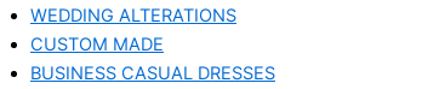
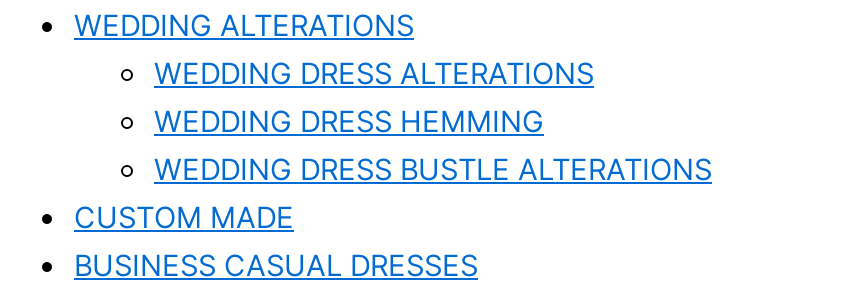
none -> [154,56,712,188] WEDDING DRESS ALTERATIONS | WEDDING DRESS HEMMING | WEDDING DRESS BUSTLE ALTERATIONS

